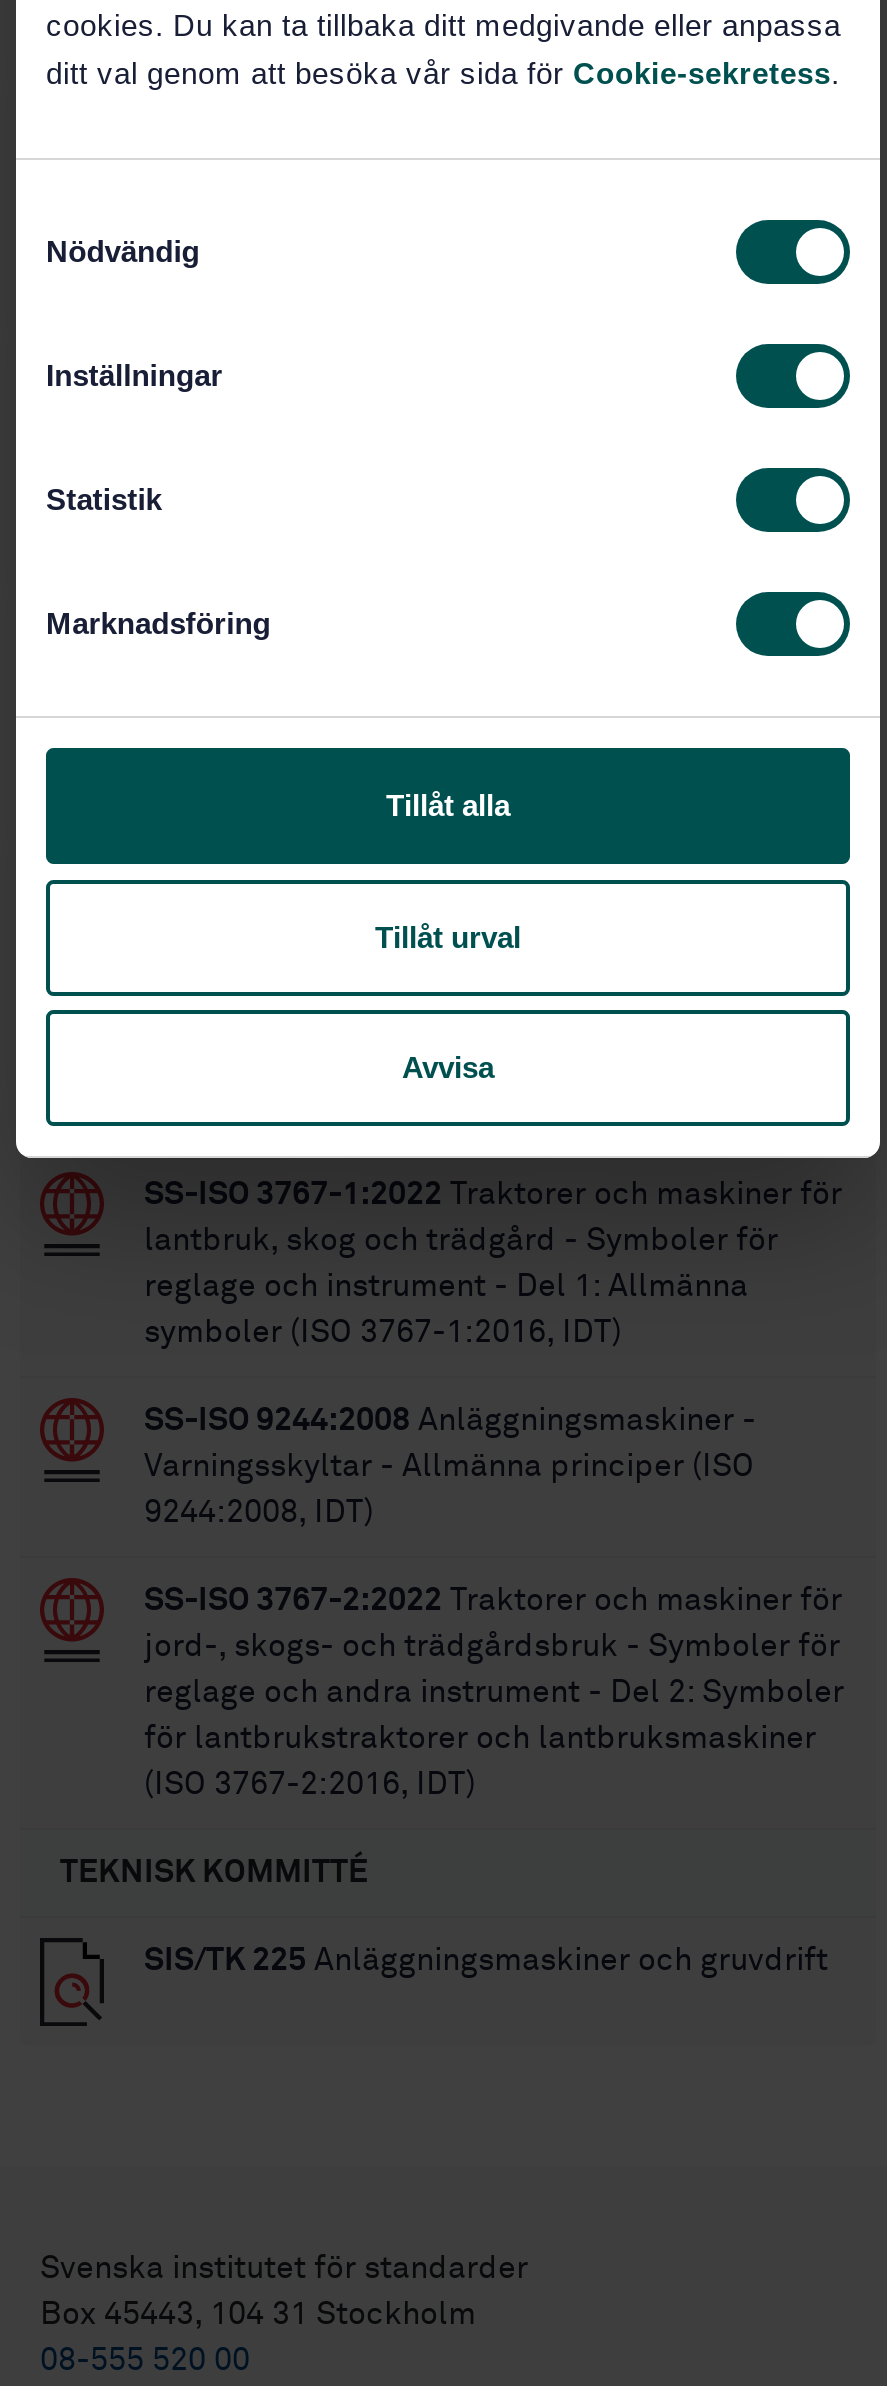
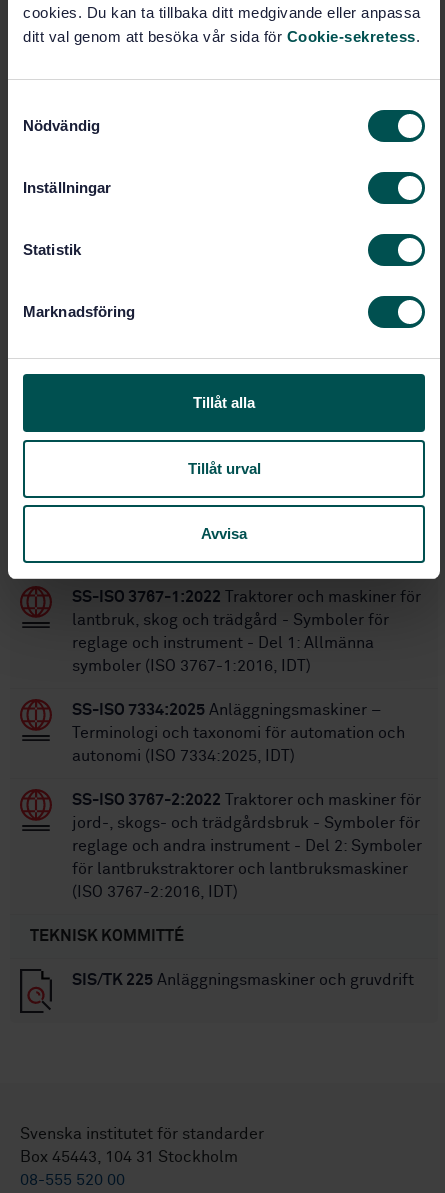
[144,1403,756,1527] SS-ISO 9244:2008 Anläggningsmaskiner - | Varningsskyltar - Allmänna principer (ISO | 9244:2008, IDT) -> [72,702,405,764] SS-ISO 7334:2025 Anläggningsmaskiner – | Terminologi och taxonomi för automation och | autonomi (ISO 7334:2025, IDT)

